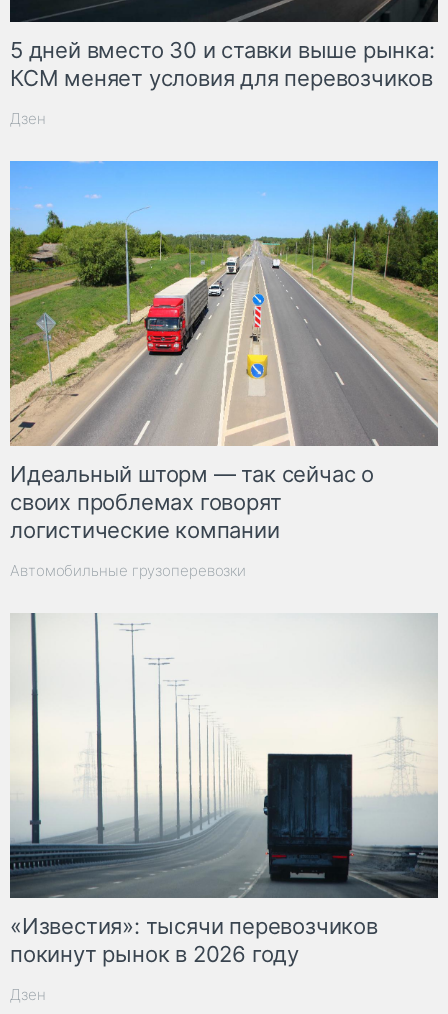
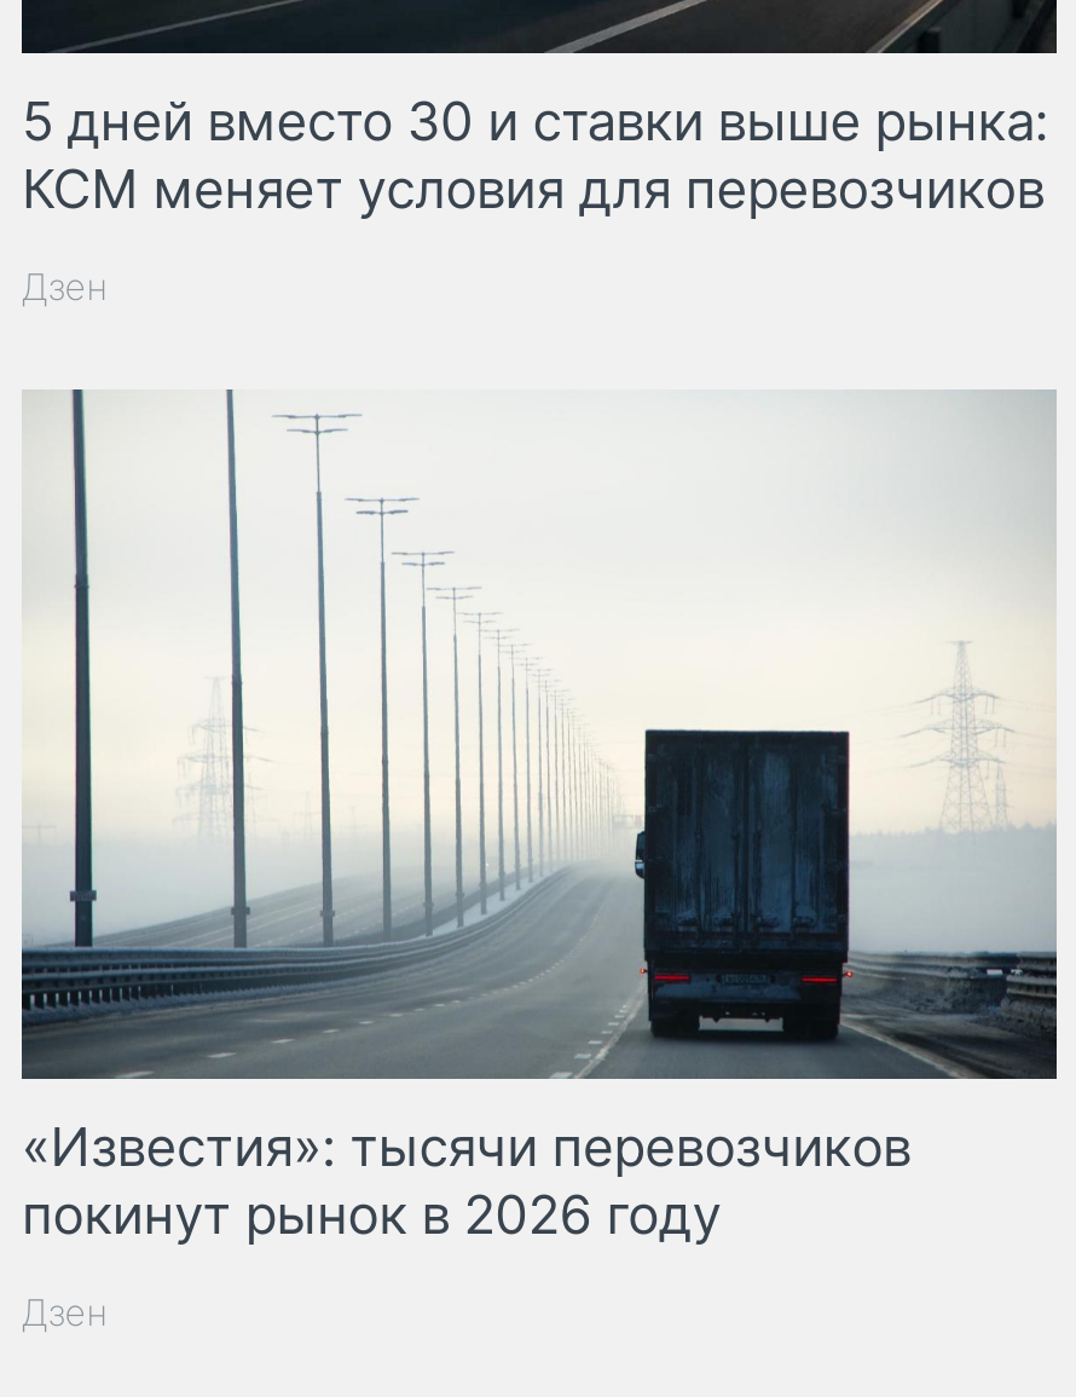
[9,160,439,580] [image] | Идеальный шторм — так сейчас о | своих проблемах говорят | логистические компании | Автомобильные грузоперевозки -> none

